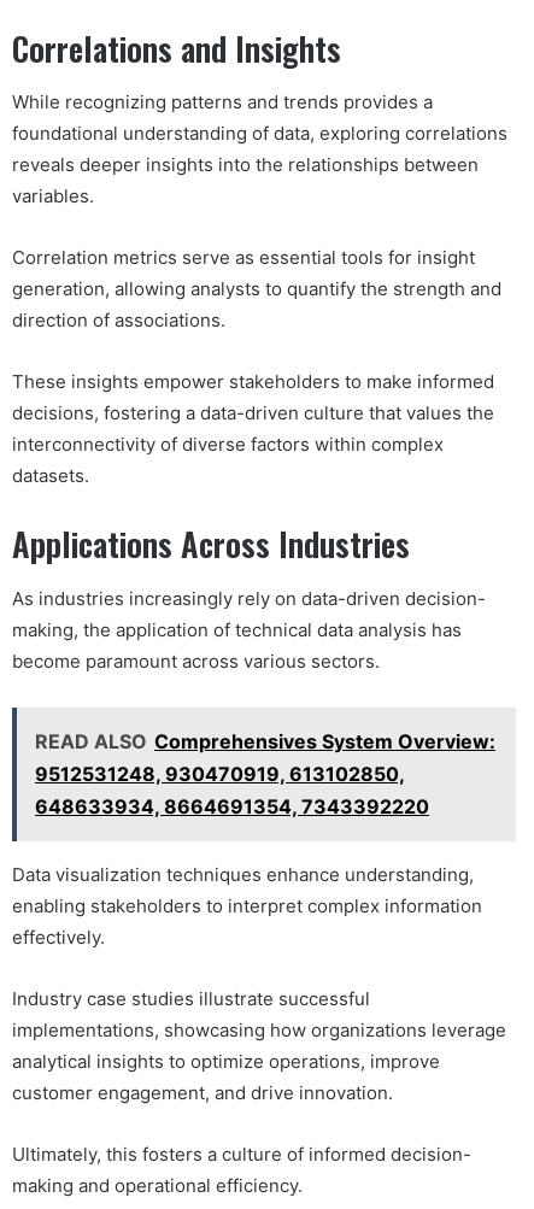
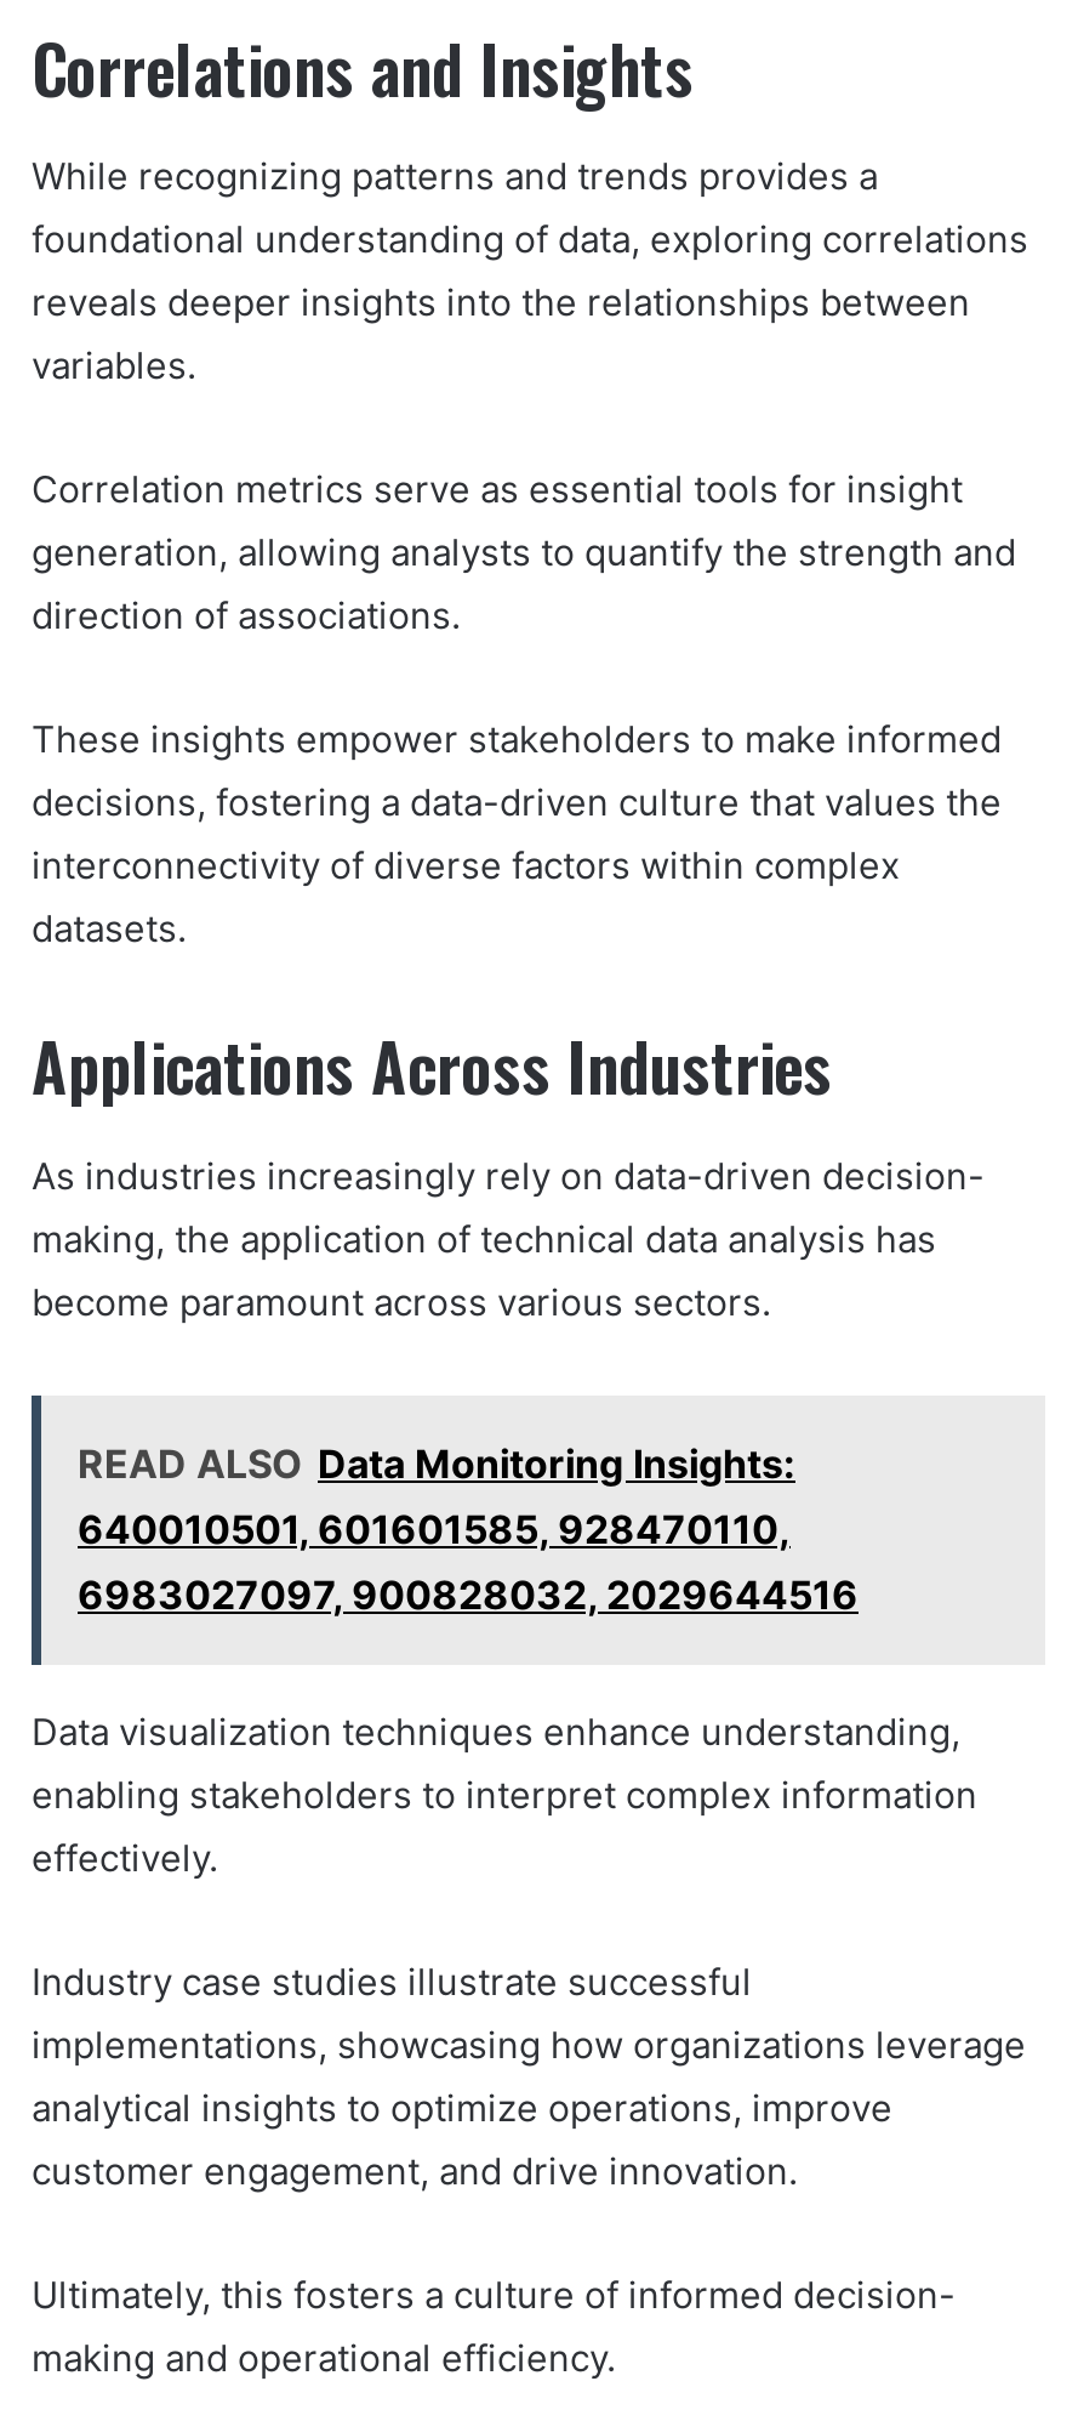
[35,729,495,753] READ ALSO Comprehensives System Overview: -> [78,1439,795,1488] READ ALSO Data Monitoring Insights:
[35,762,405,786] 9512531248, 930470919, 613102850, -> [78,1505,791,1553] 640010501, 601601585, 928470110,
[35,794,429,818] 648633934, 8664691354, 7343392220 -> [78,1570,859,1619] 6983027097, 900828032, 2029644516

